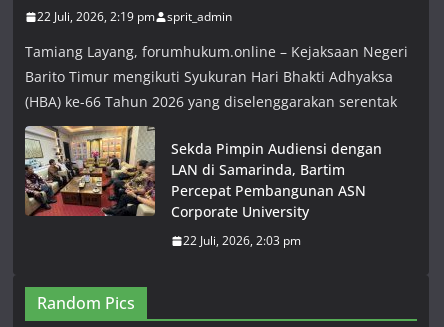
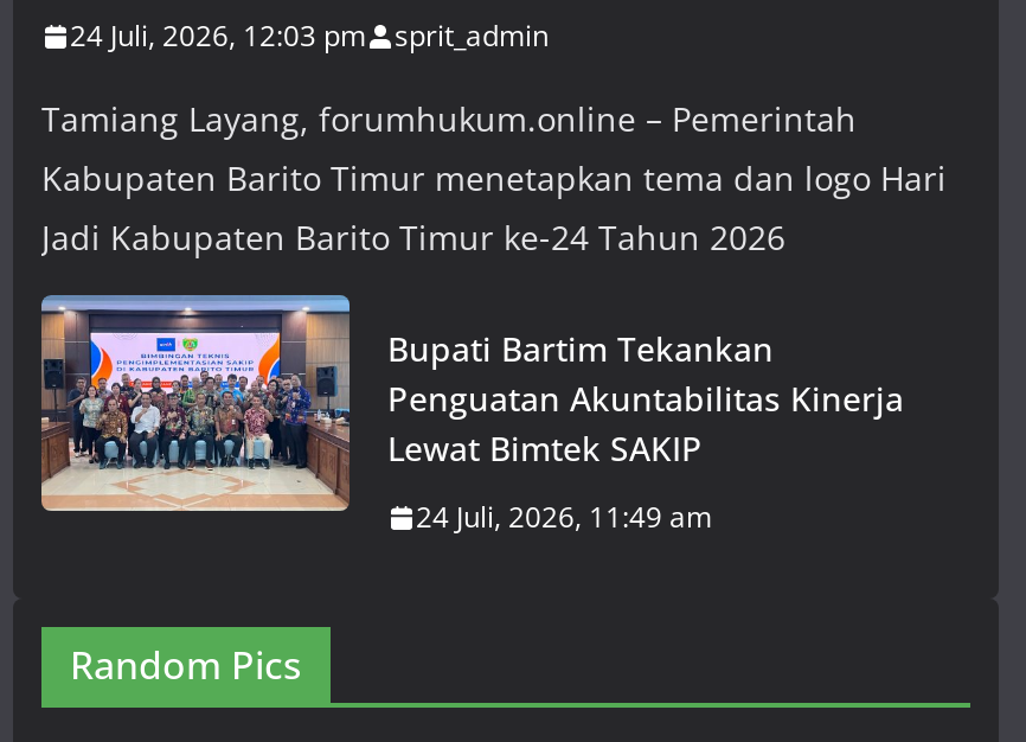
[37,8,232,25] 22 Juli, 2026, 2:19 pm sprit_admin -> [70,16,549,56] 24 Juli, 2026, 12:03 pm sprit_admin
[25,42,408,111] Tamiang Layang, forumhukum.online – Kejaksaan Negeri | Barito Timur mengikuti Syukuran Hari Bhakti Adhyaksa | (HBA) ke-66 Tahun 2026 yang diselenggarakan serentak -> [41,97,947,260] Tamiang Layang, forumhukum.online – Pemerintah | Kabupaten Barito Timur menetapkan tema dan logo Hari | Jadi Kabupaten Barito Timur ke-24 Tahun 2026
[24,139,382,221] [image] | Sekda Pimpin Audiensi dengan | LAN di Samarinda, Bartim | Percepat Pembangunan ASN | Corporate University -> [39,293,904,513] [image] | Bupati Bartim Tekankan | Penguatan Akuntabilitas Kinerja | Lewat Bimtek SAKIP
[183,232,301,249] 22 Juli, 2026, 2:03 pm -> [416,497,712,538] 24 Juli, 2026, 11:49 am

